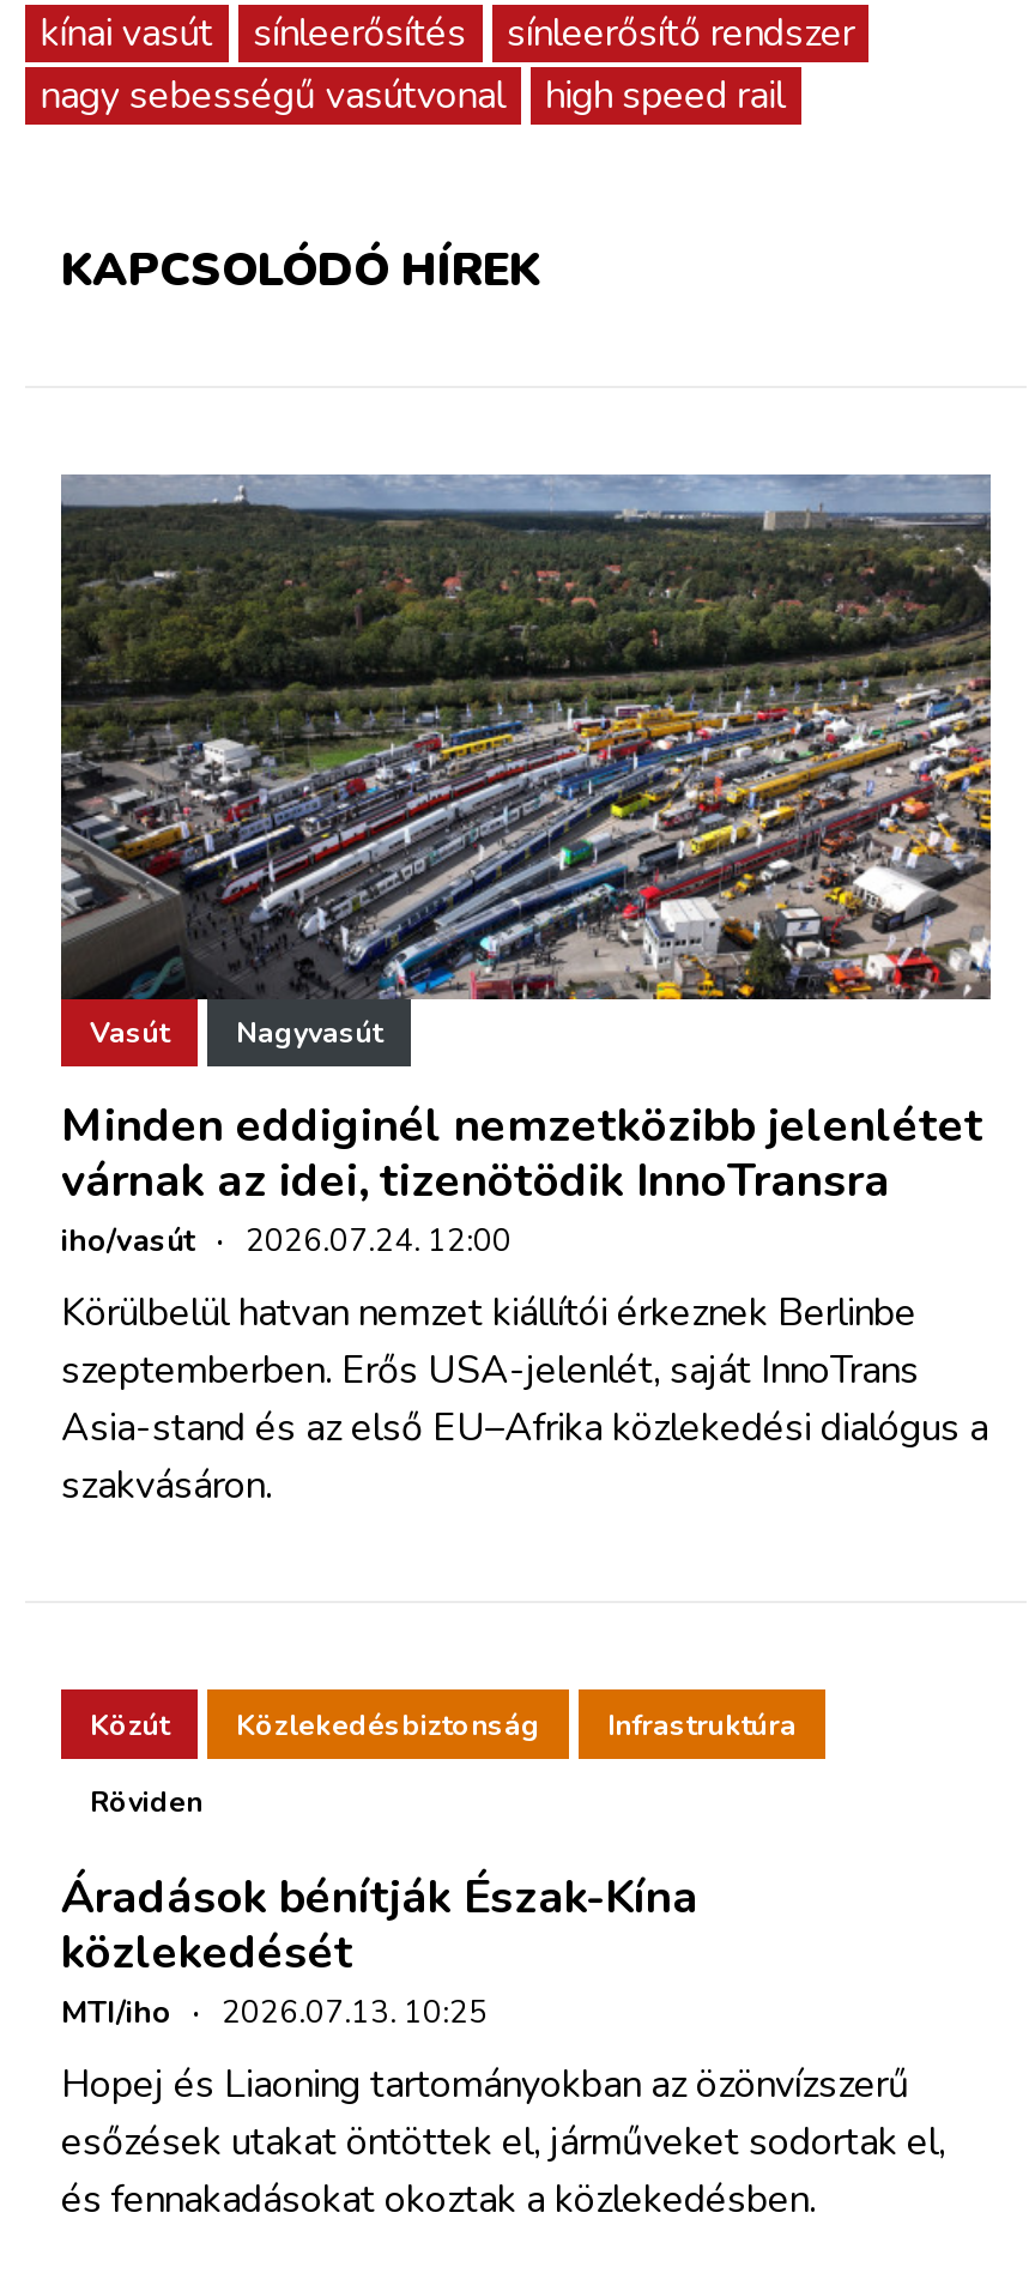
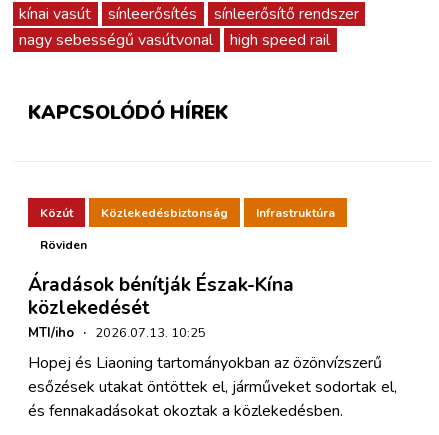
[59,472,993,1513] [image] | Vasút | Nagyvasút | Minden eddiginél nemzetközibb jelenlétet | várnak az idei, tizenötödik InnoTransra | iho/vasút · 2026.07.24. 12:00 | Körülbelül hatvan nemzet kiállítói érkeznek Berlinbe | szeptemberben. Erős USA-jelenlét, saját InnoTrans | Asia-stand és az első EU–Afrika közlekedési dialógus a | szakvásáron. -> none

